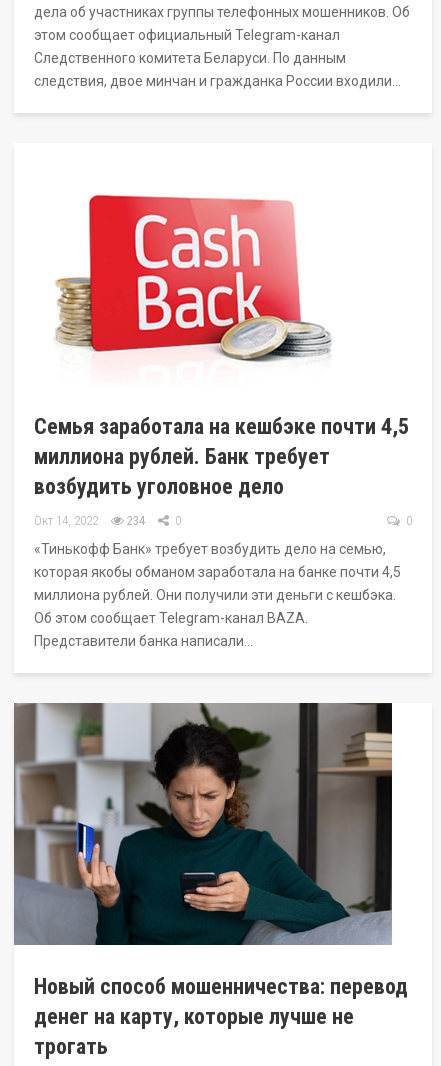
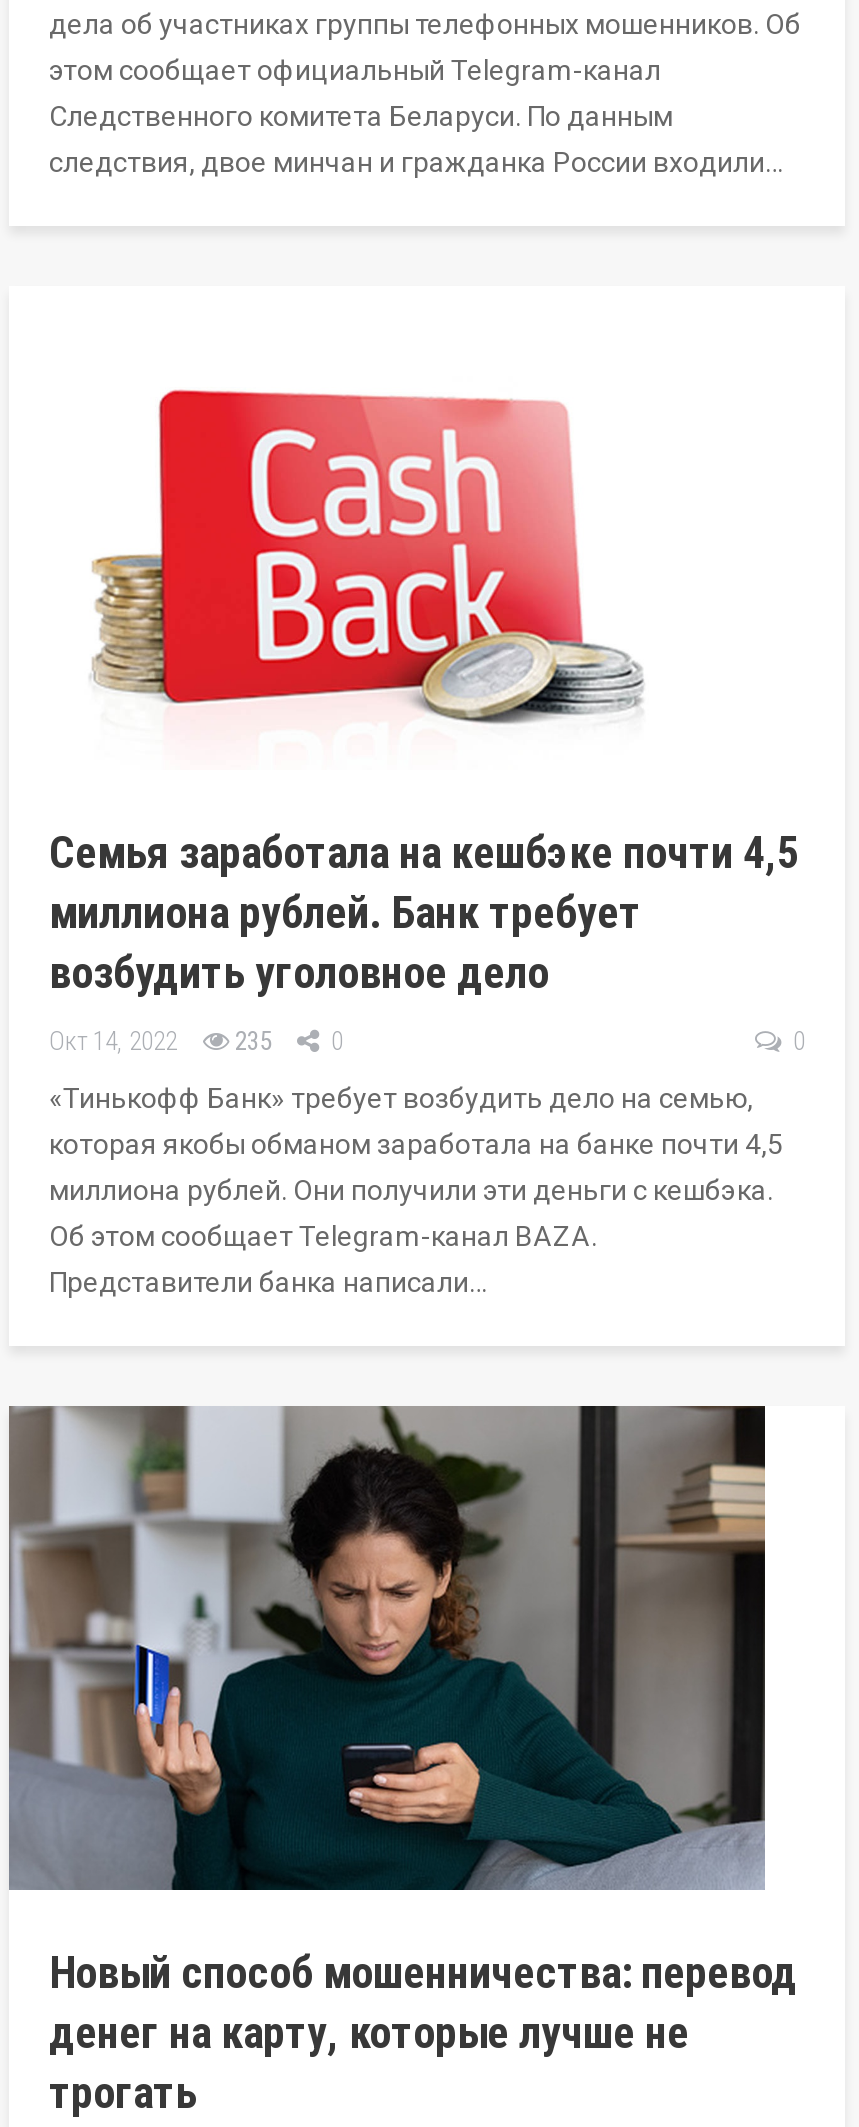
[34,513,181,528] Окт 14, 2022 234 0 -> [49,1026,343,1056] Окт 14, 2022 235 0

